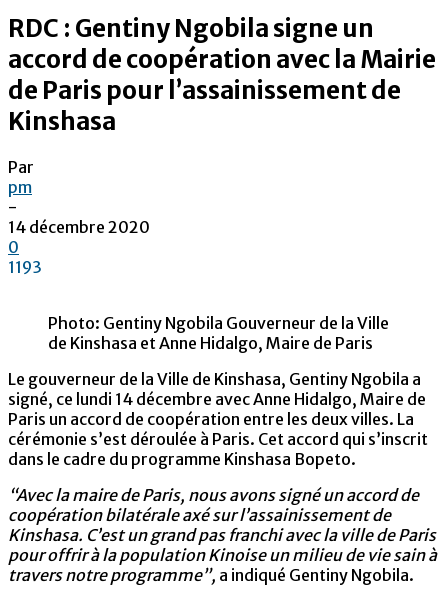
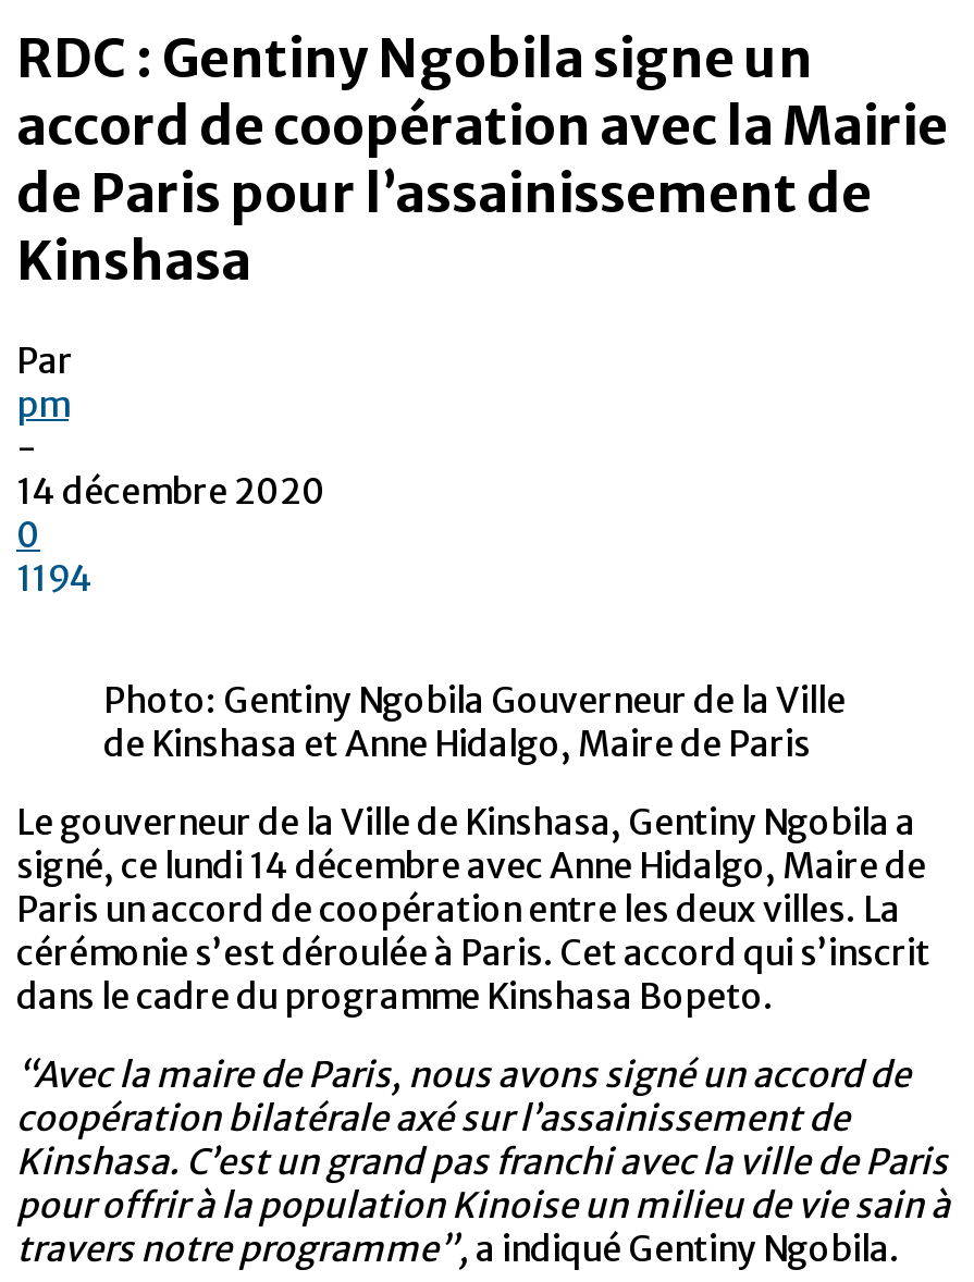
[8,257,42,277] 1193 -> [16,556,93,599] 1194

